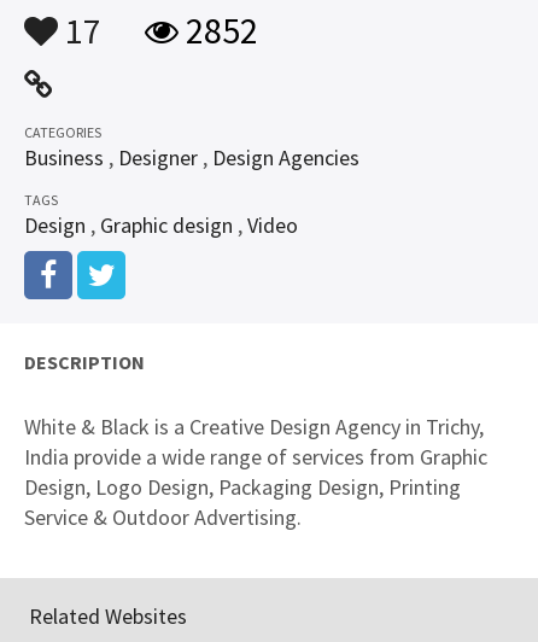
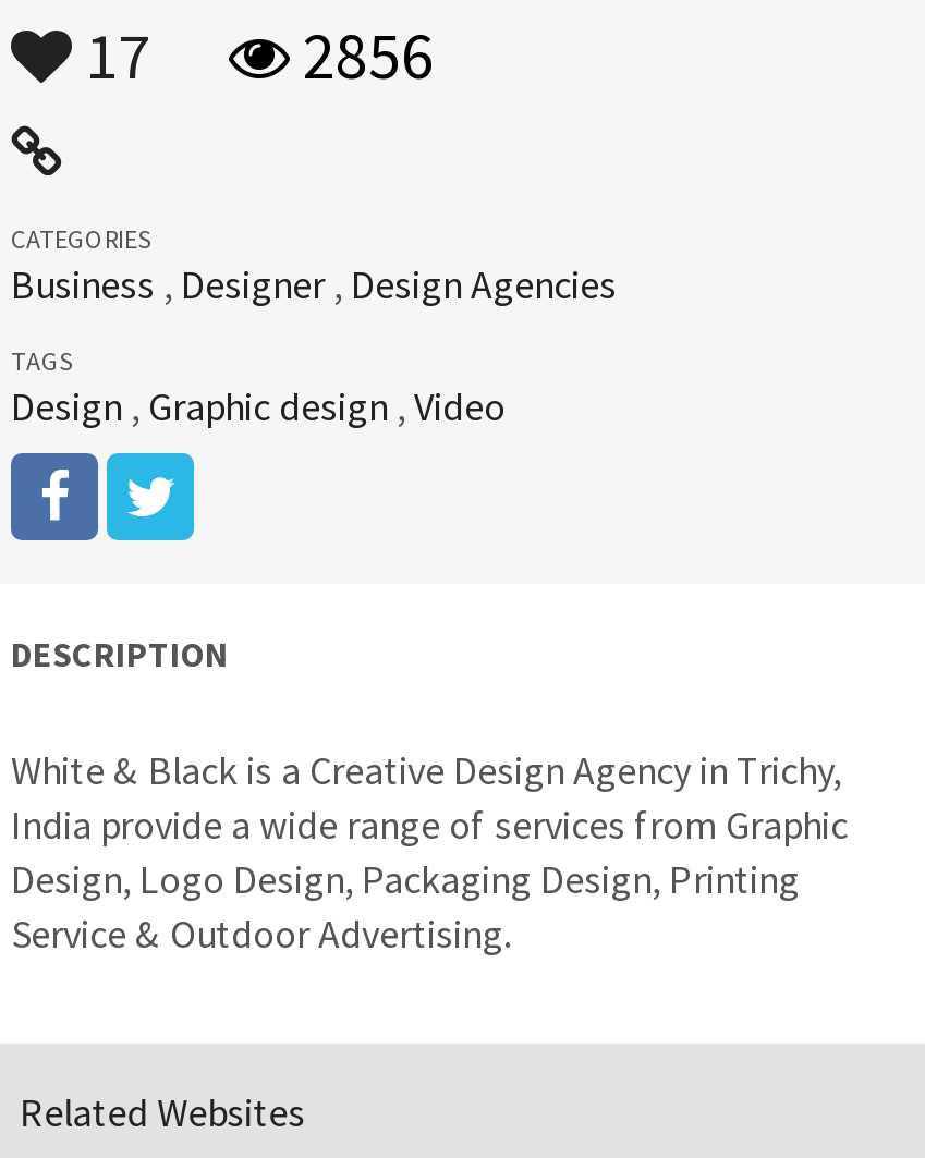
[58,7,258,53] 17 2852 -> [72,13,434,95] 17 2856

